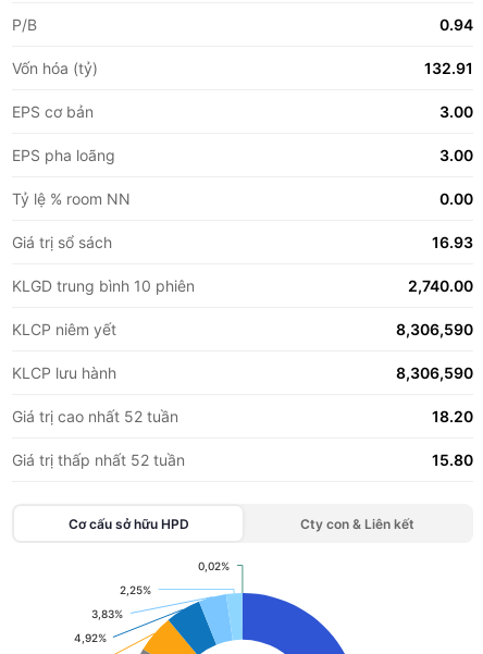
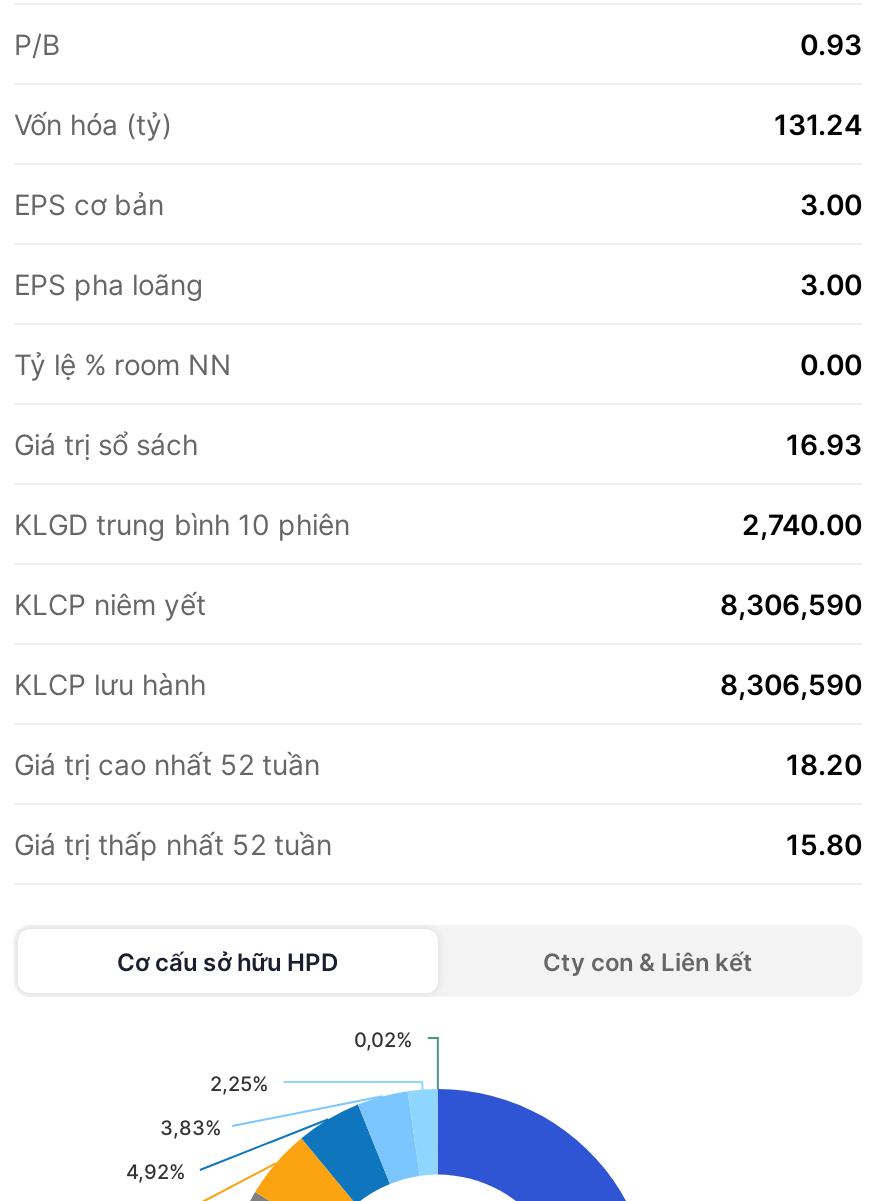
[439,15,473,34] 0.94 -> [800,27,862,61] 0.93
[424,59,473,77] 132.91 -> [774,107,862,141] 131.24

